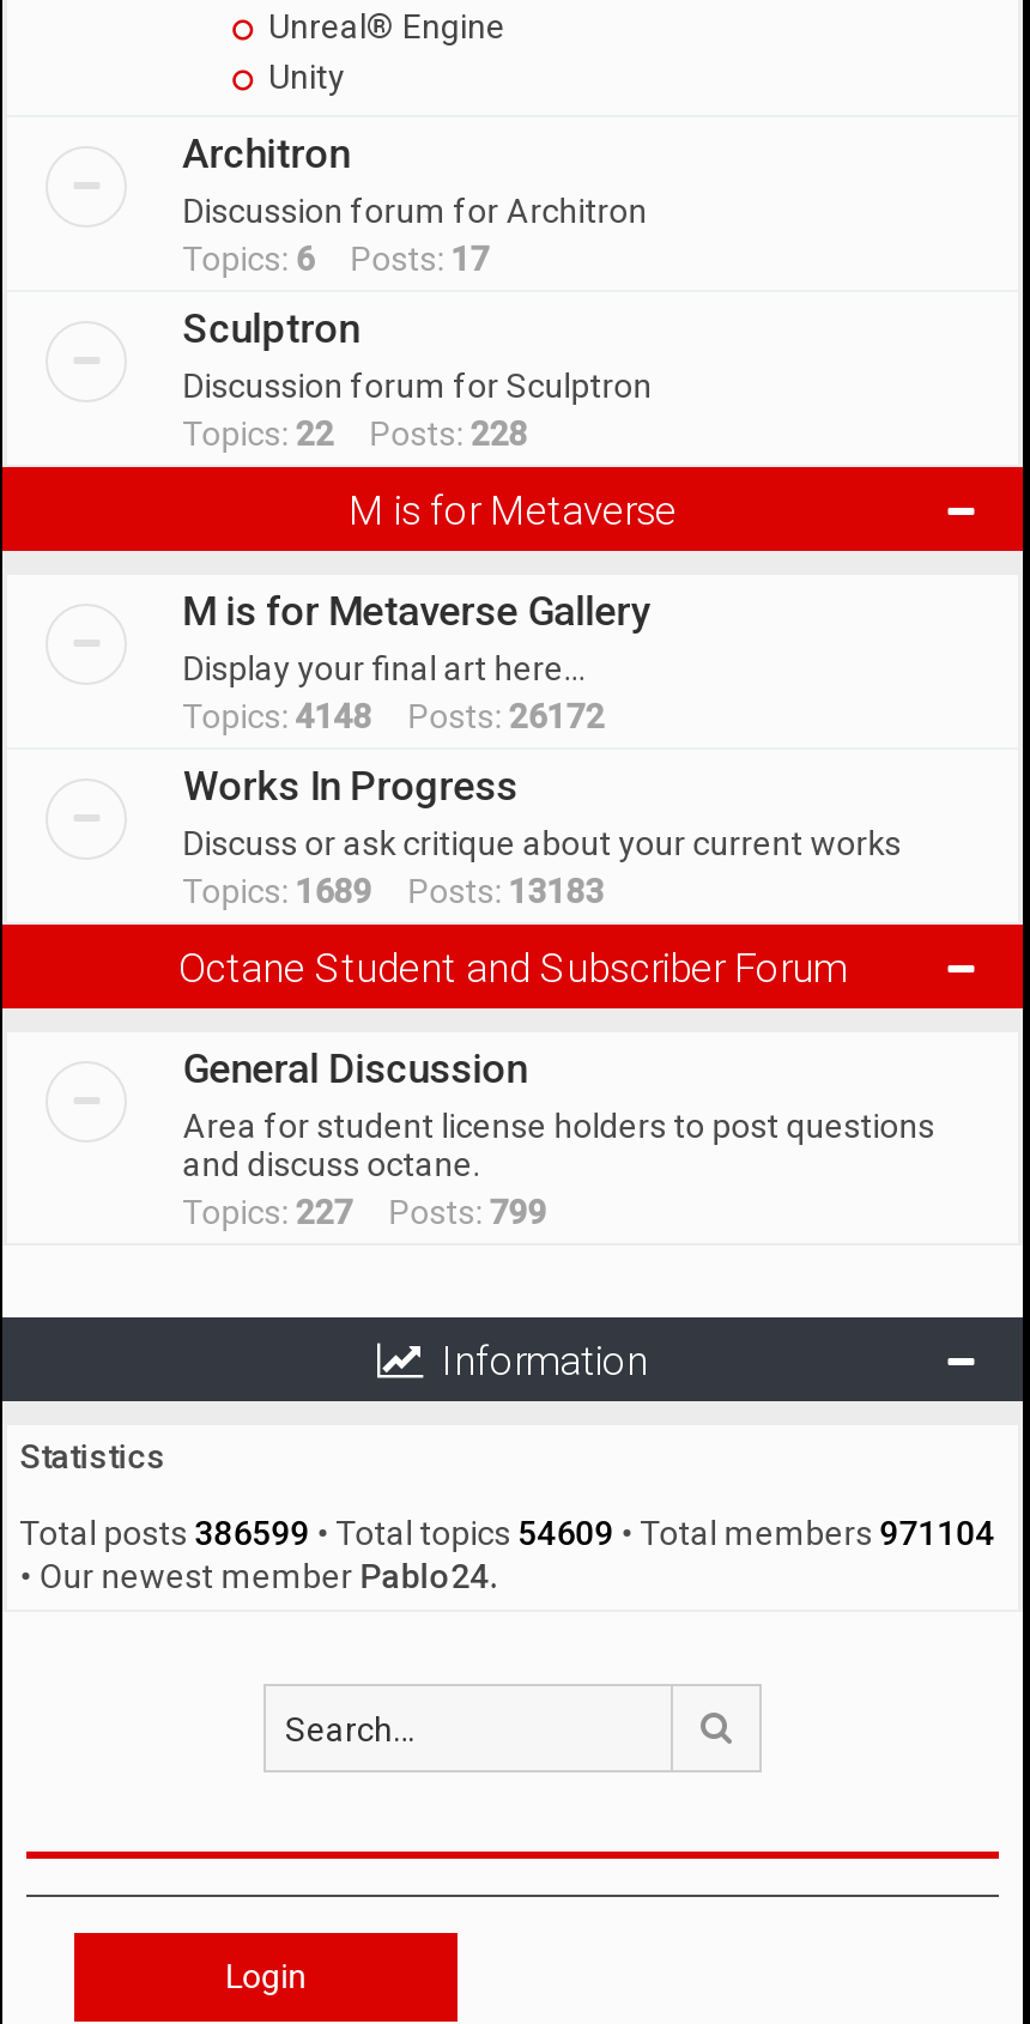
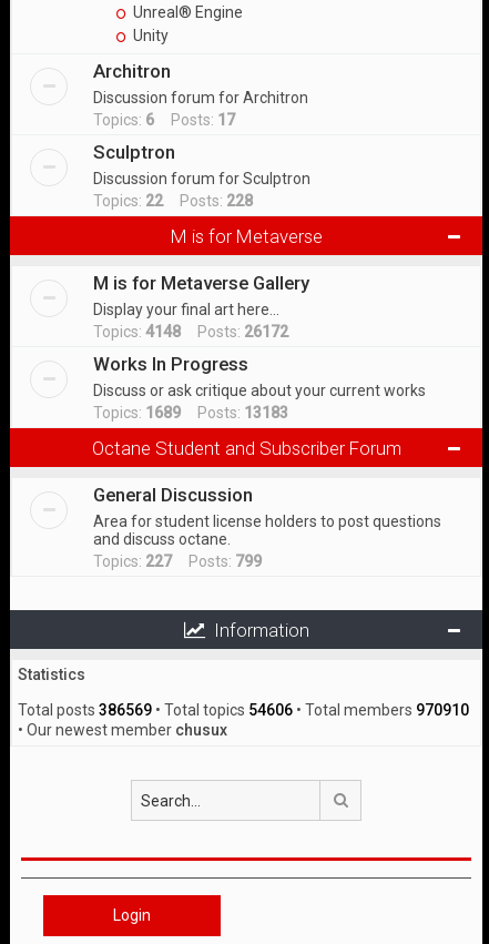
[20,1514,995,1552] Total posts 386599 • Total topics 54609 • Total members 971104 -> [18,701,469,719] Total posts 386569 • Total topics 54606 • Total members 970910
[20,1557,499,1595] • Our newest member Pablo24. -> [18,721,228,739] • Our newest member chusux

